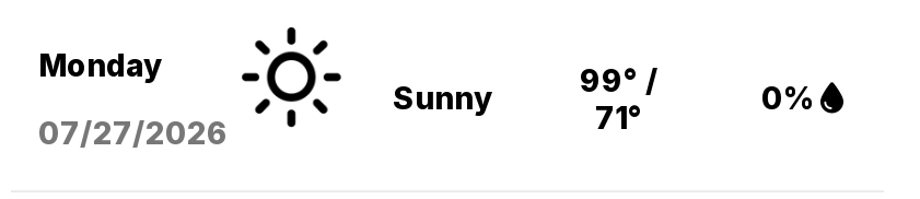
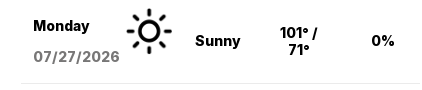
[580,62,659,99] 99° / -> [280,24,318,41] 101° /

